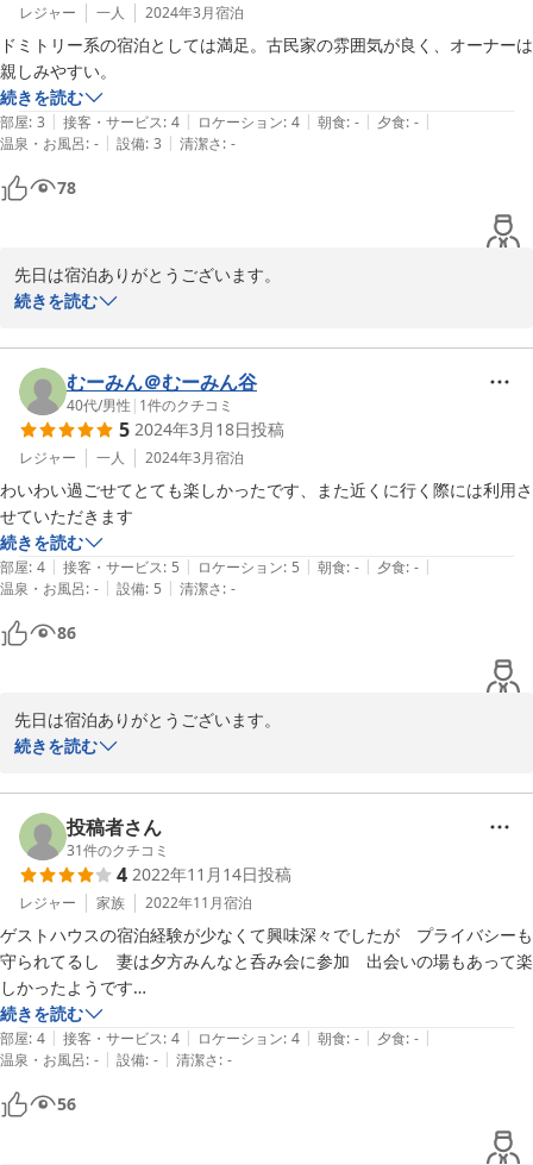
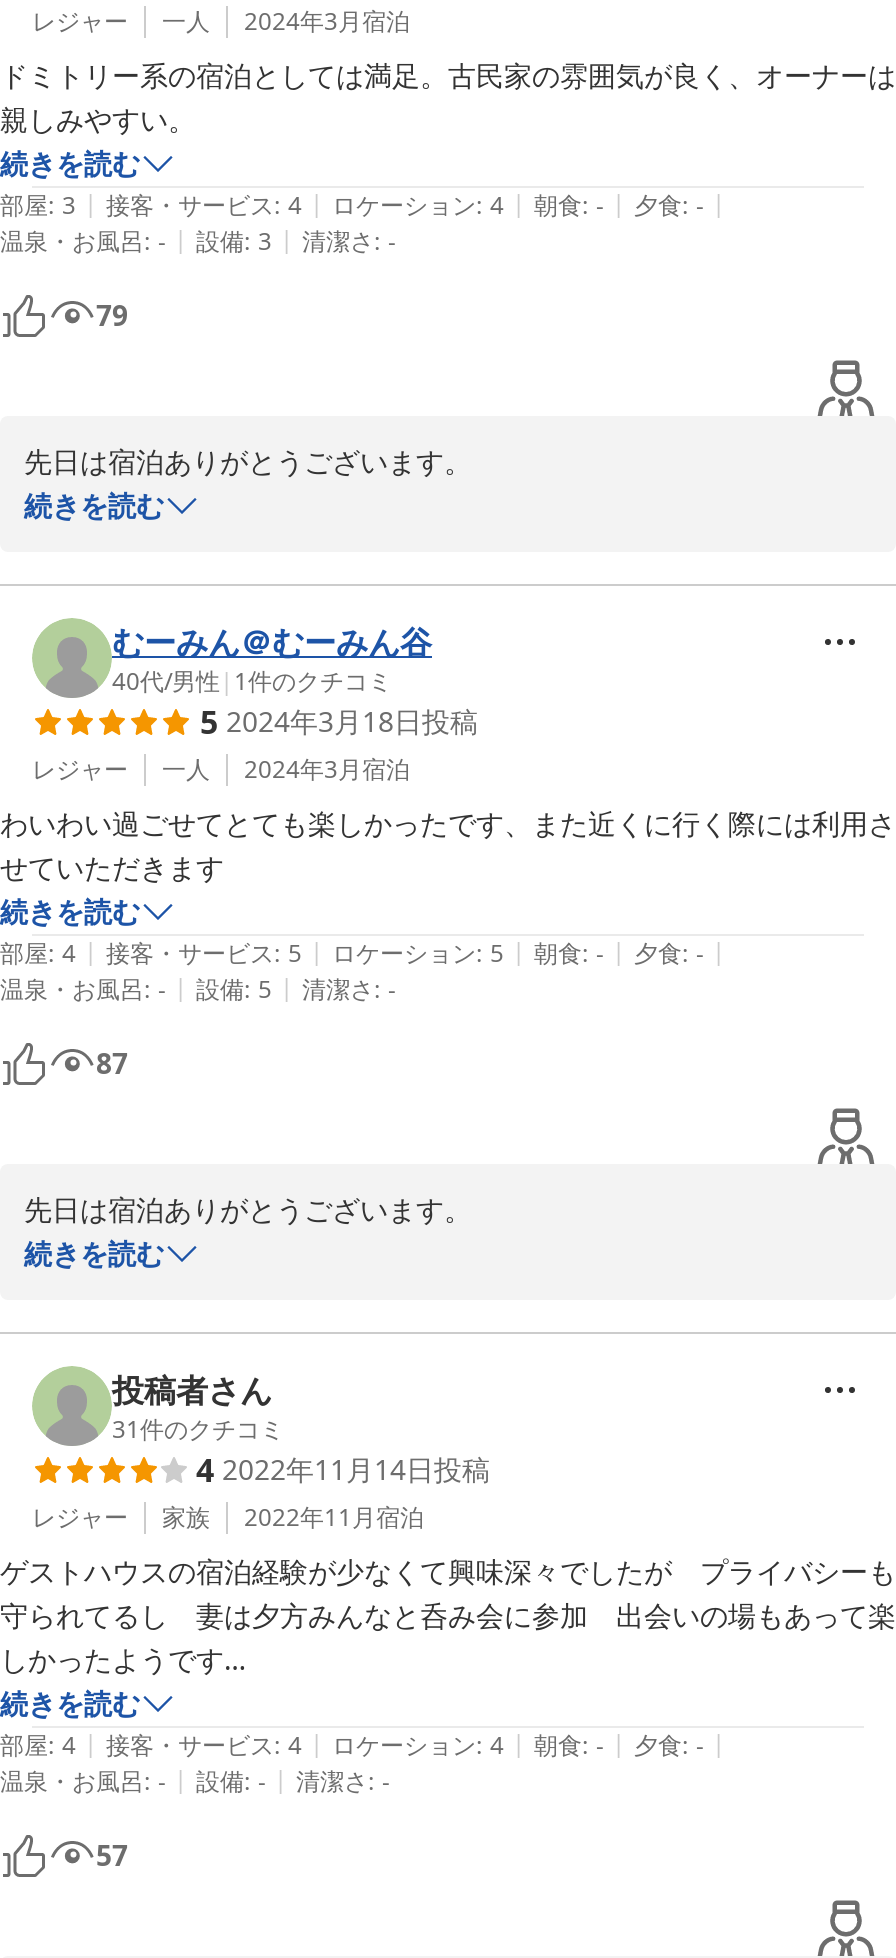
[57,176,76,199] 78 -> [96,296,128,334] 79
[57,621,76,644] 86 -> [96,1044,128,1082] 87
[57,1092,76,1115] 56 -> [96,1836,128,1874] 57

